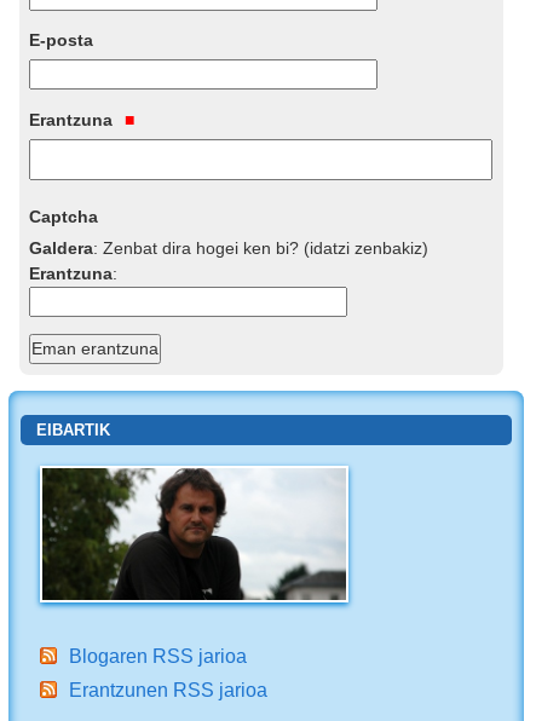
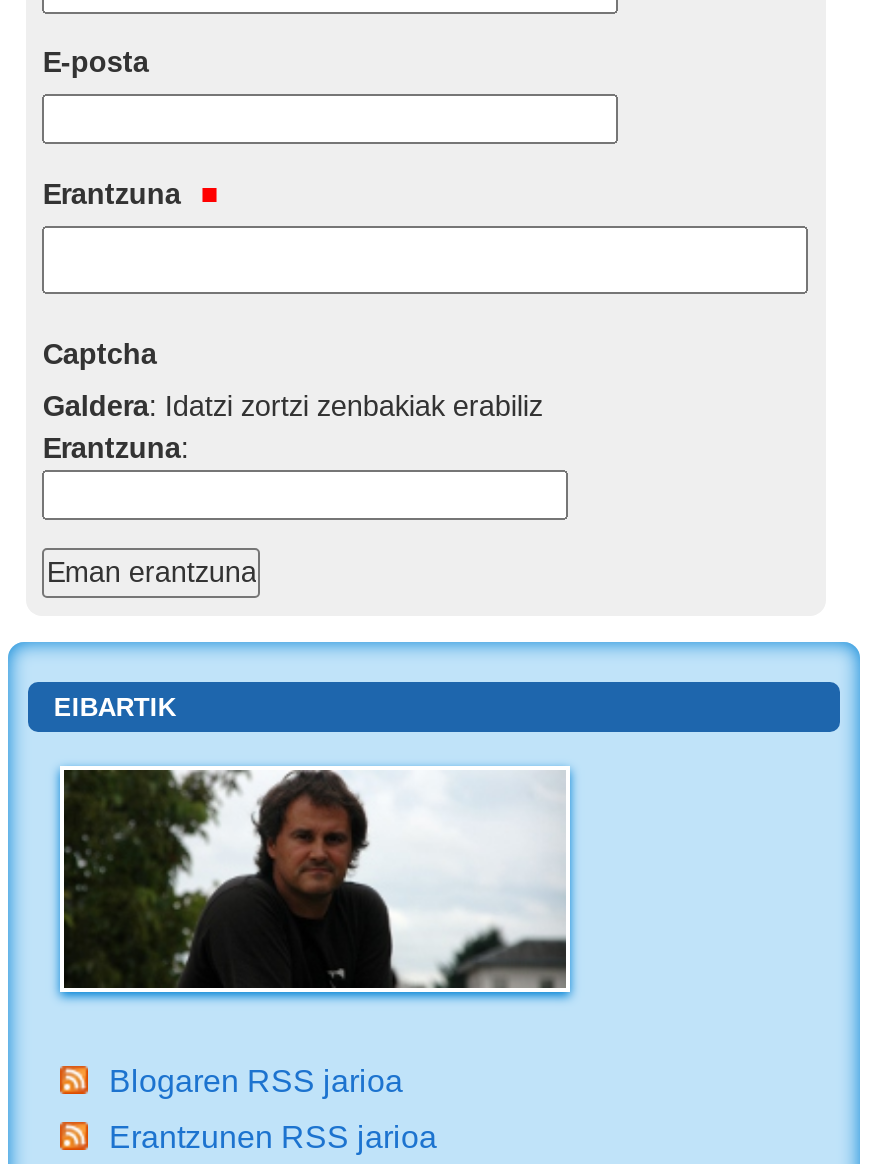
[29,238,429,258] Galdera: Zenbat dira hogei ken bi? (idatzi zenbakiz) -> [43,390,543,422] Galdera: Idatzi zortzi zenbakiak erabiliz

